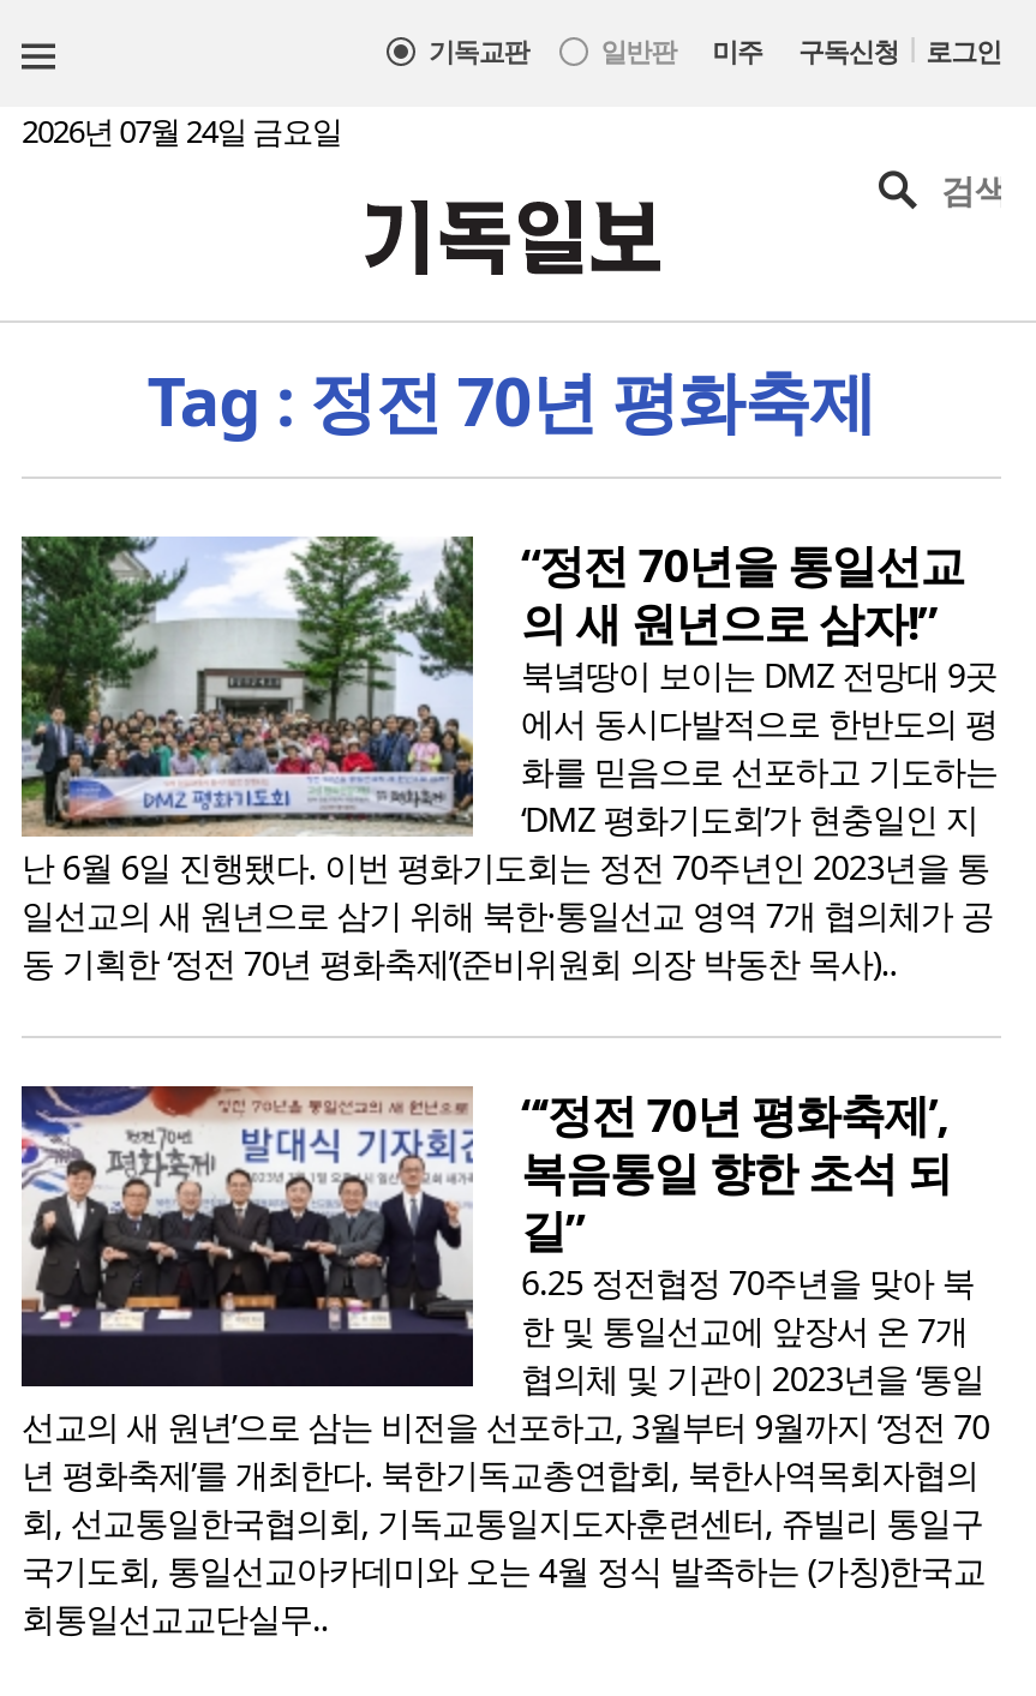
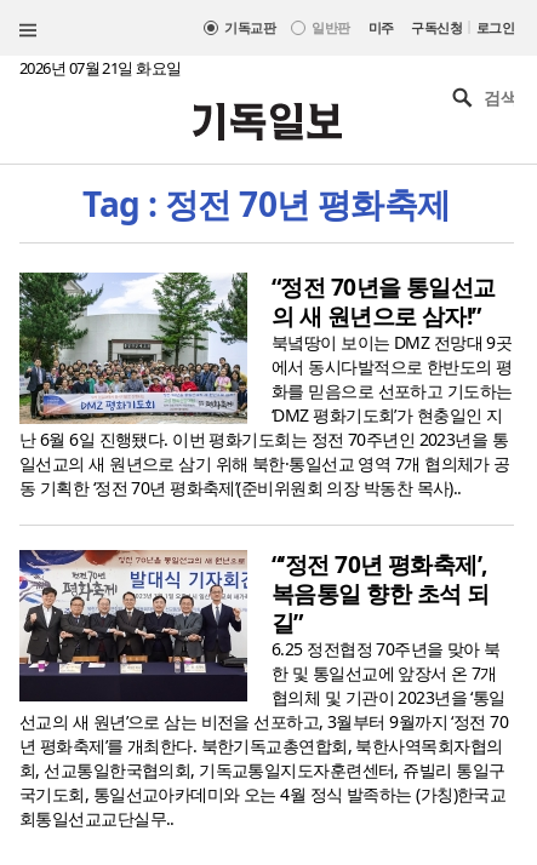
[22,109,342,152] 2026년 07월 24일 금요일 -> [19,57,181,79] 2026년 07월 21일 화요일

